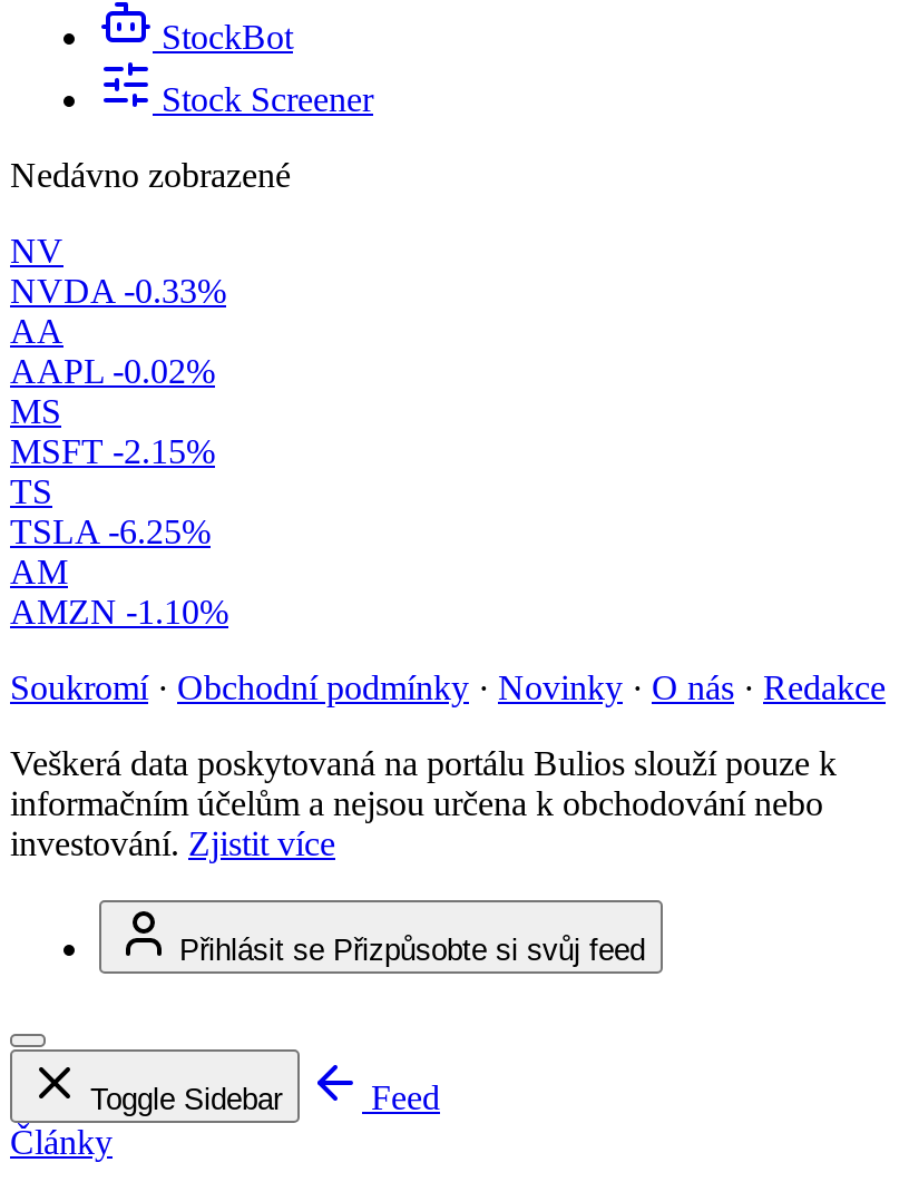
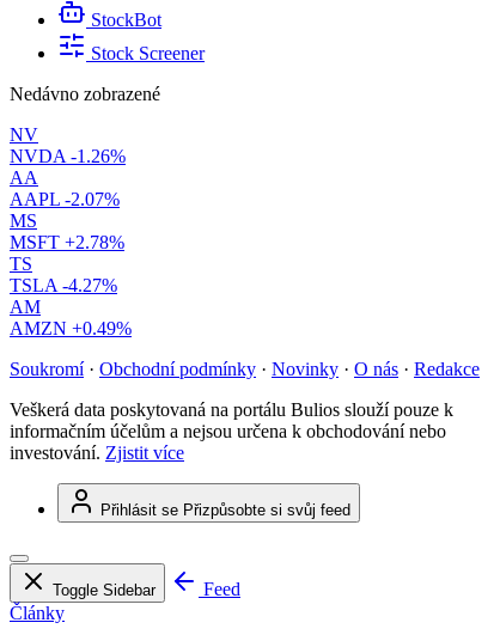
[10,272,226,310] NVDA -0.33% -> [10,146,126,166] NVDA -1.26%
[10,352,215,390] AAPL -0.02% -> [10,189,120,209] AAPL -2.07%
[10,432,215,470] MSFT -2.15% -> [10,232,124,252] MSFT +2.78%
[10,513,211,551] TSLA -6.25% -> [10,275,117,296] TSLA -4.27%
[10,593,228,631] AMZN -1.10% -> [10,318,132,339] AMZN +0.49%

